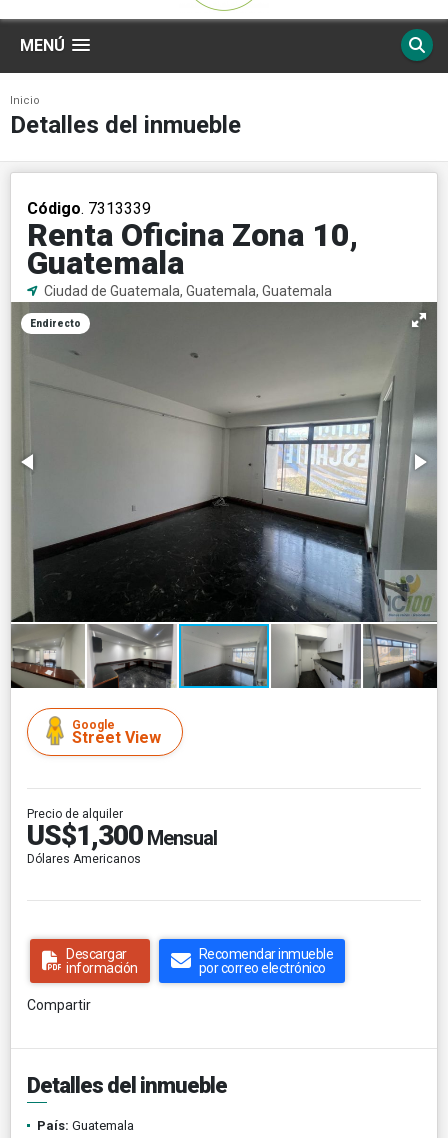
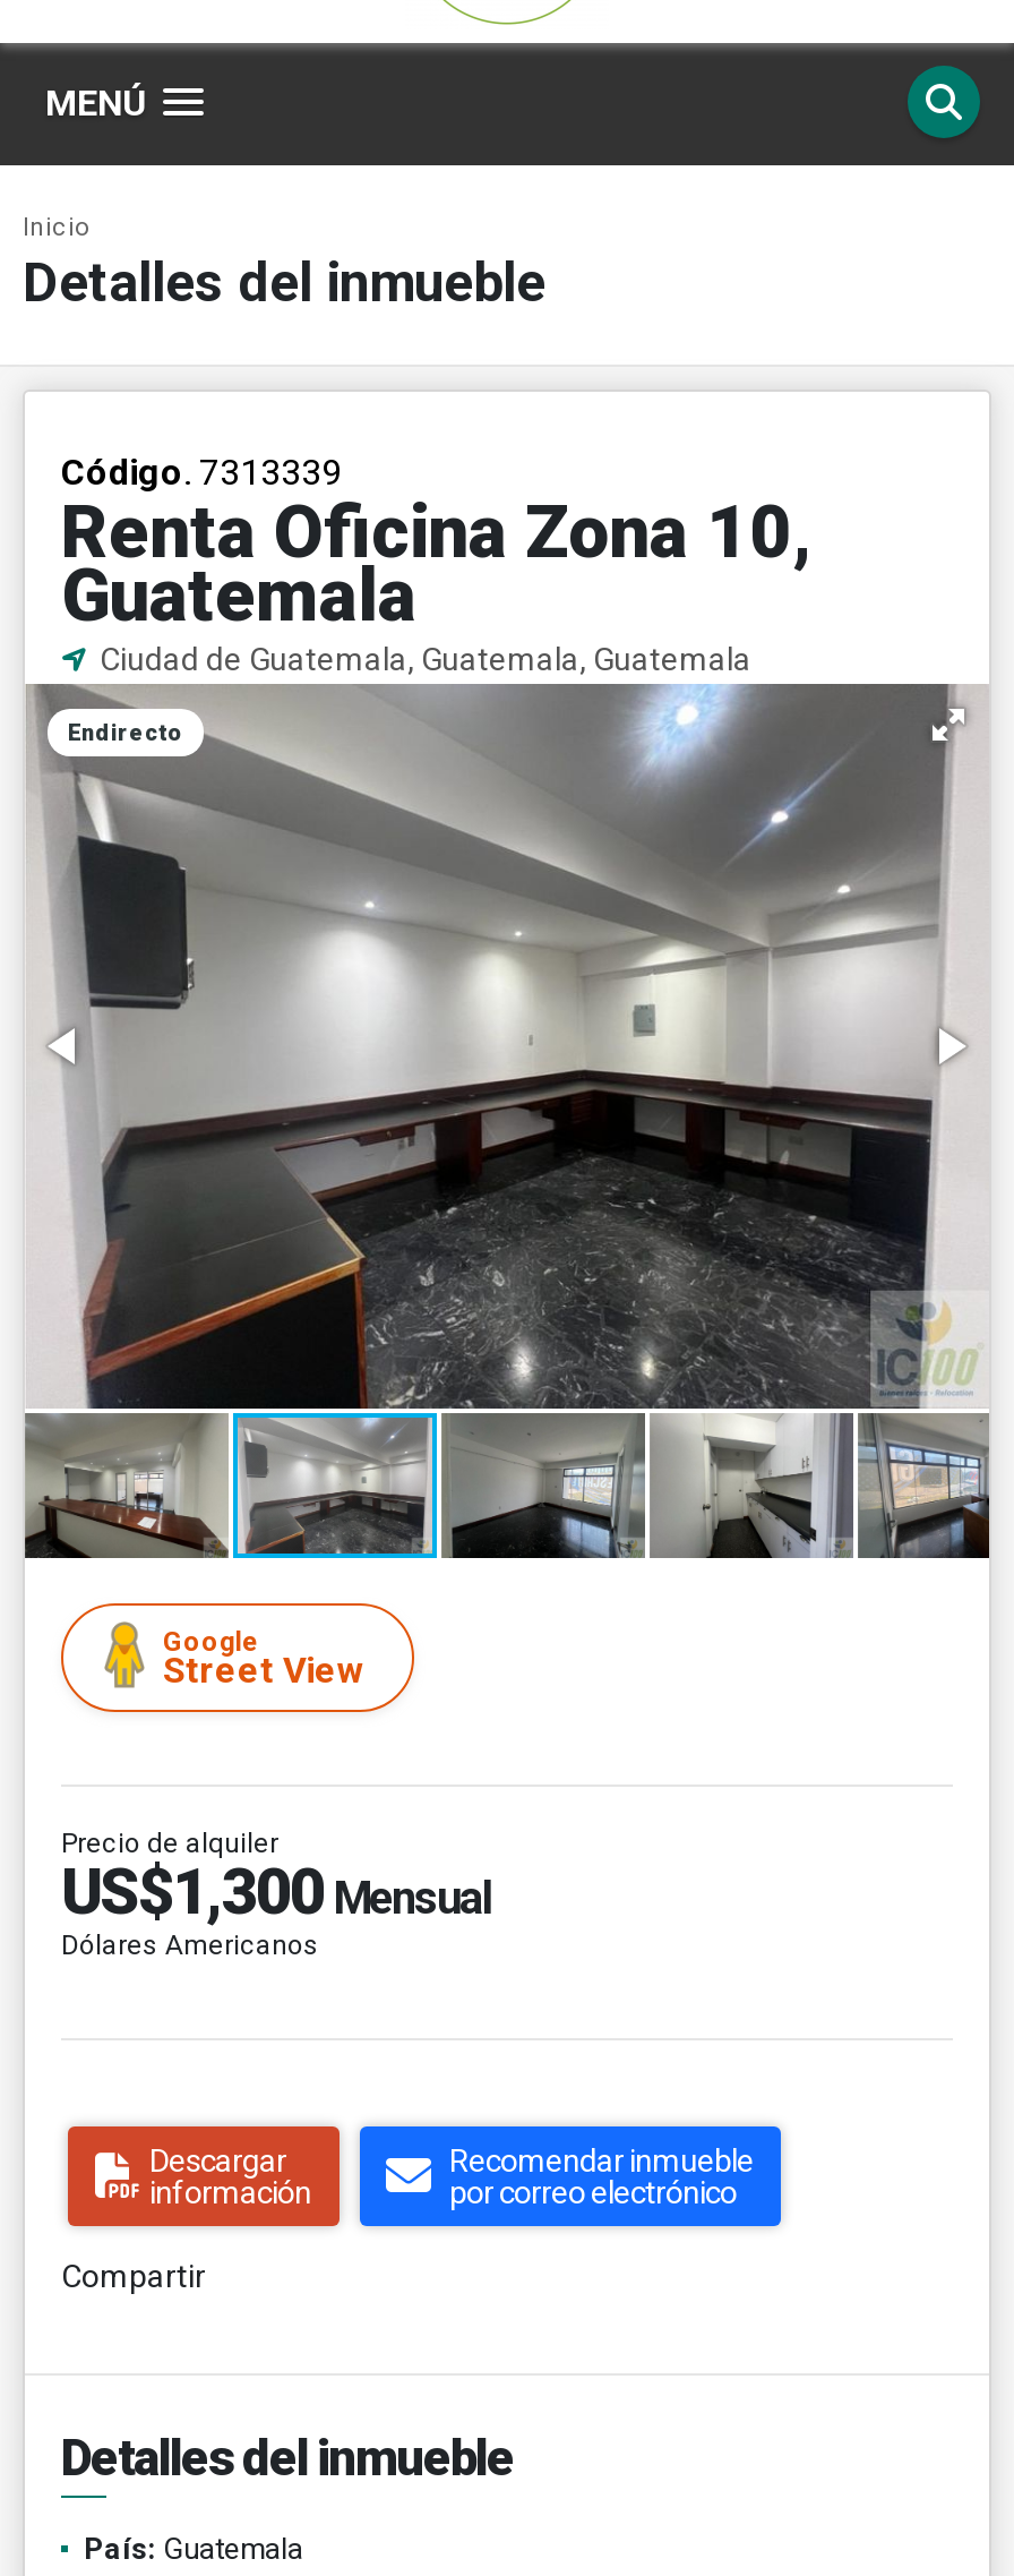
[10,301,438,689] [image] -> [27,684,989,1560] [image]

